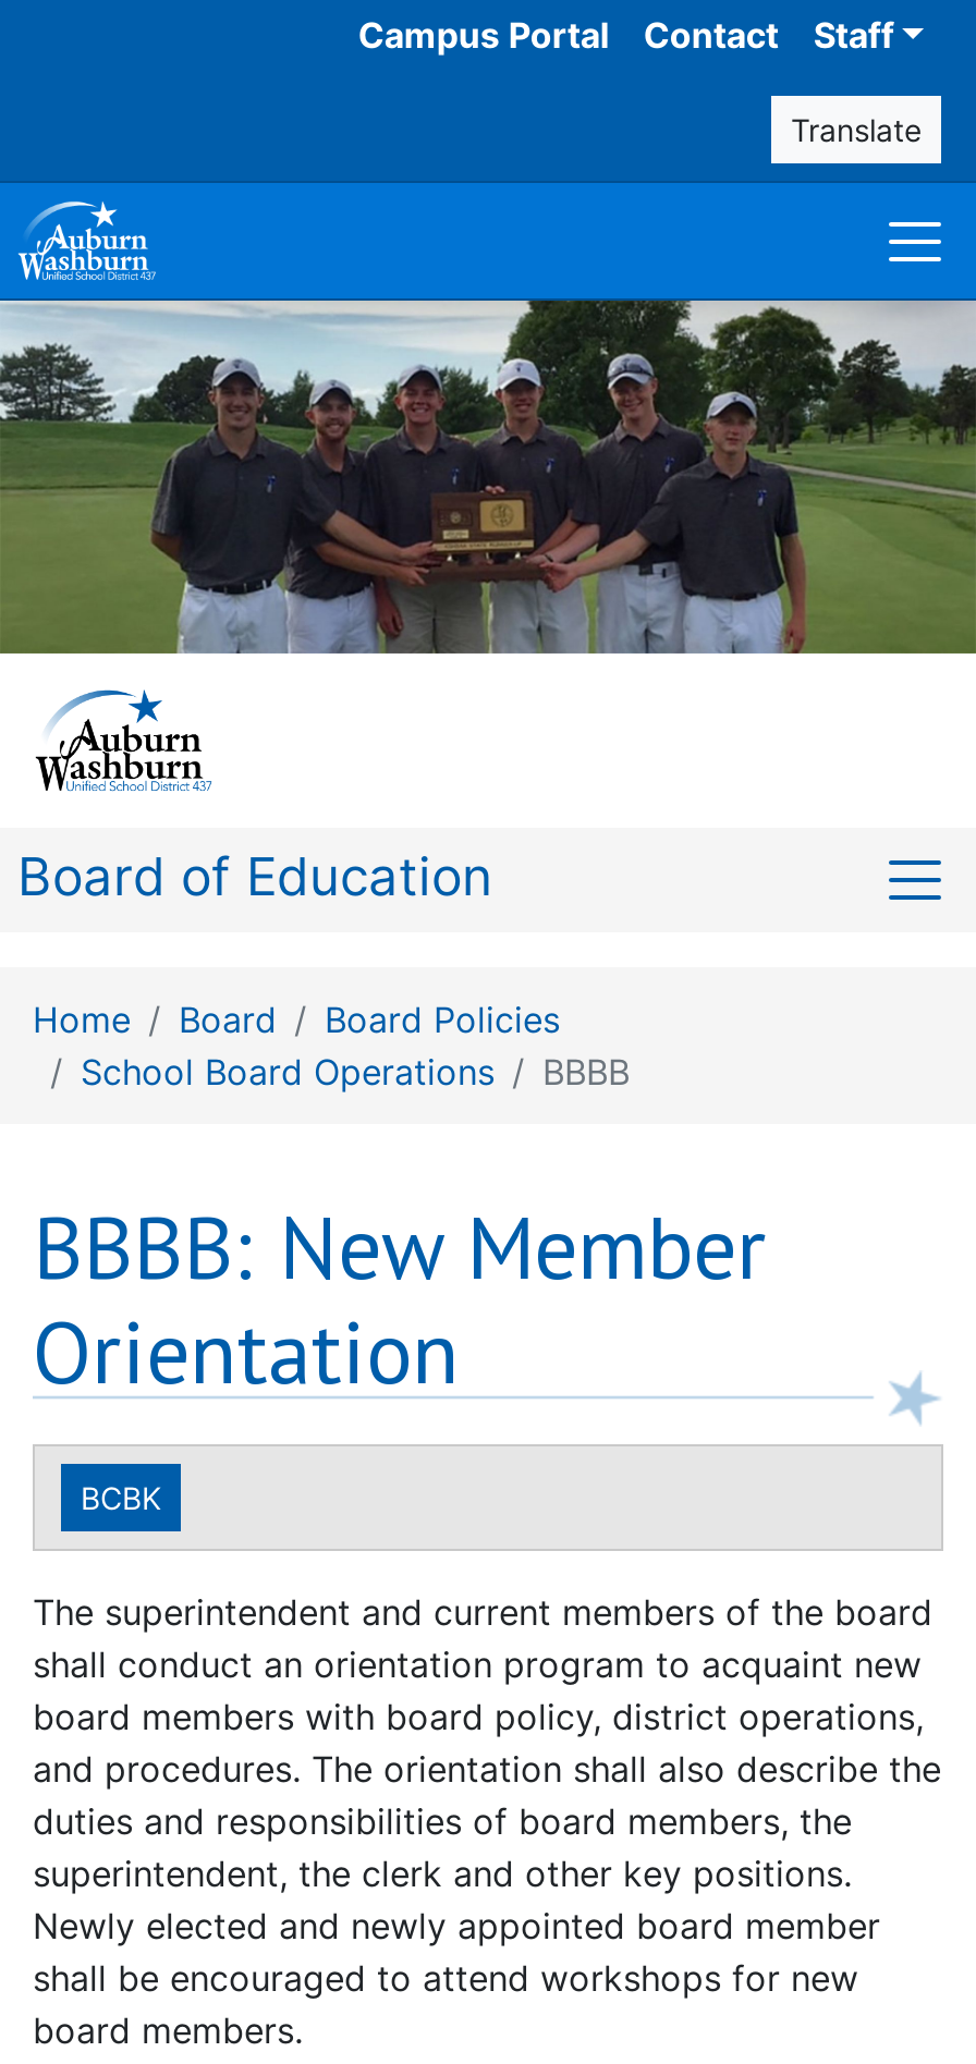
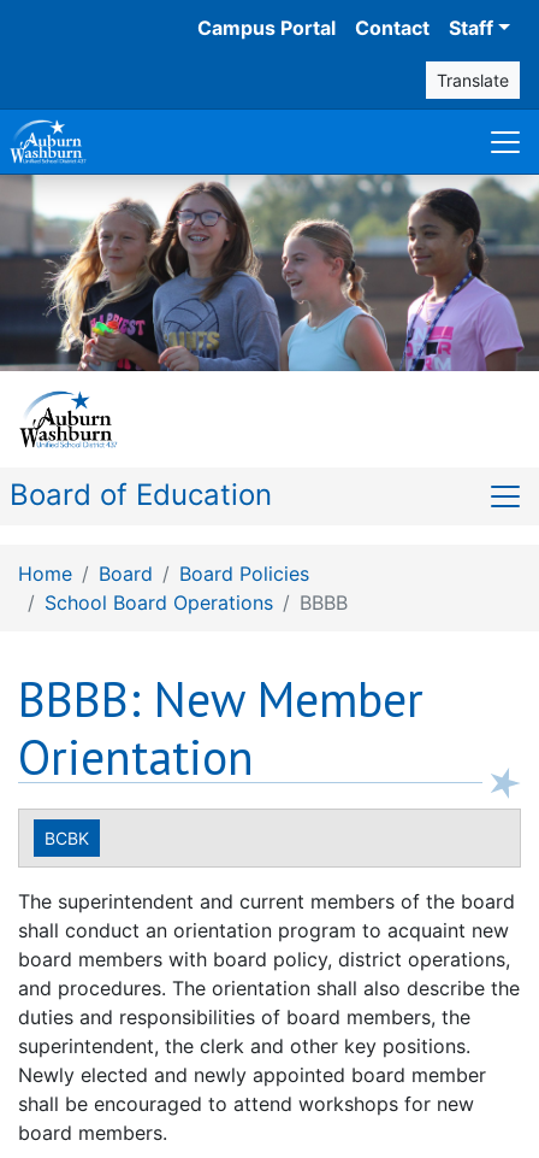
[7,298,969,656] [image] -> [4,174,535,372] [image]

